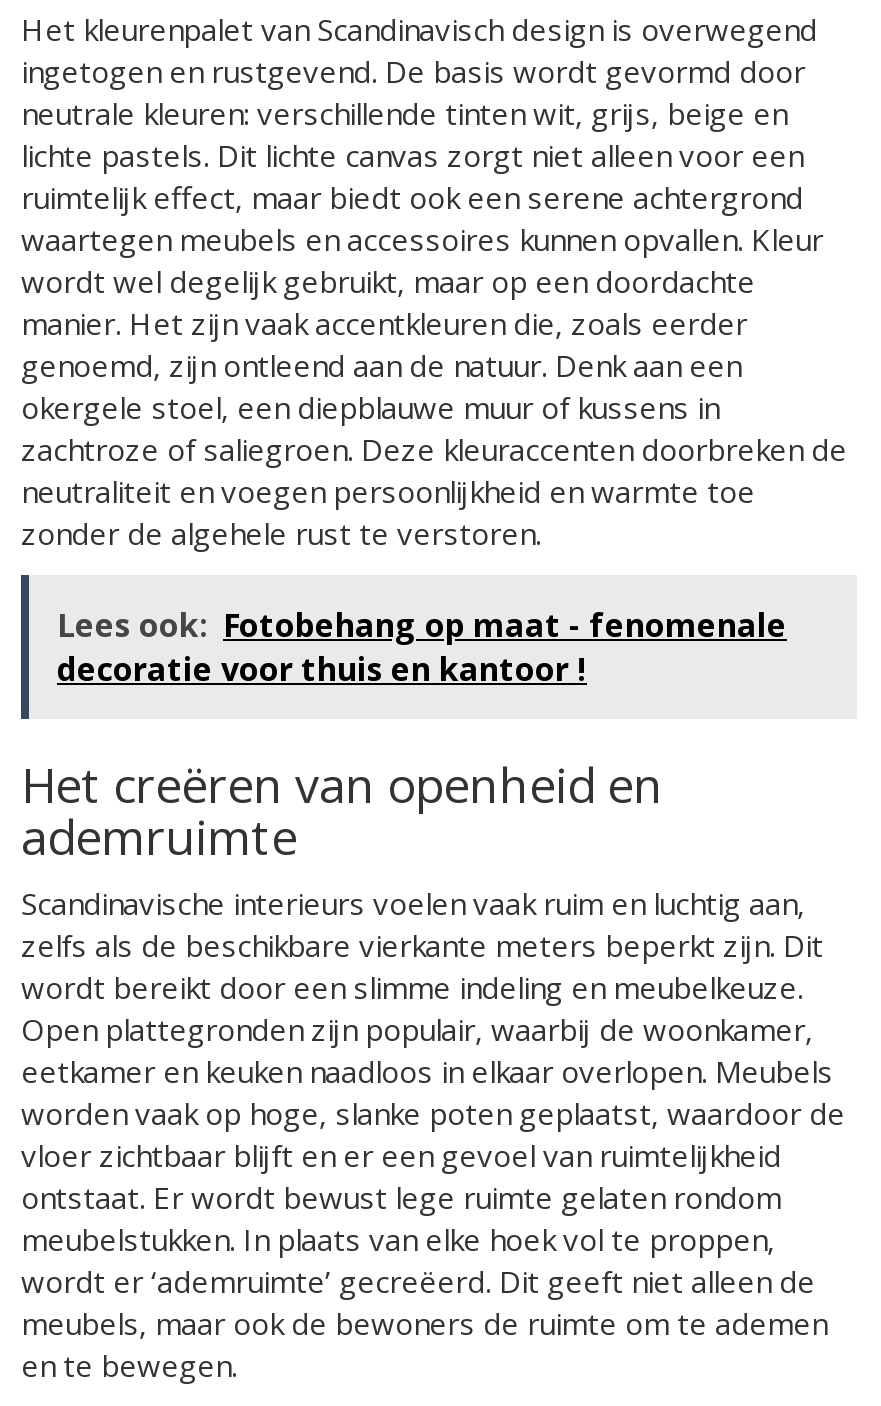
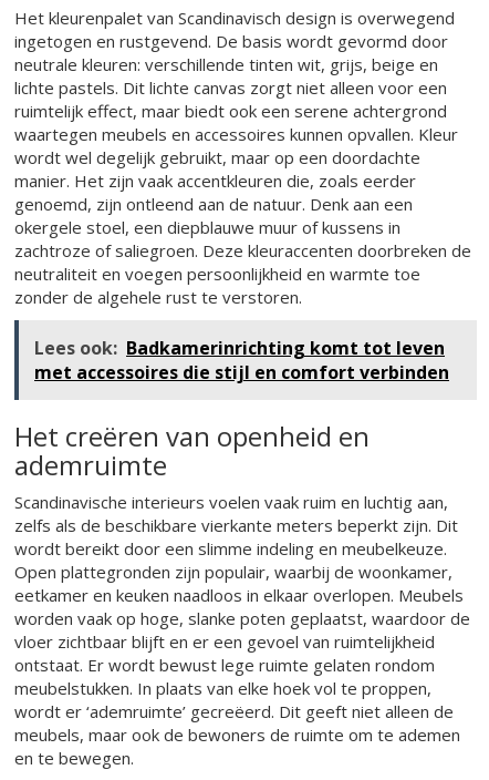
[57,602,787,690] Lees ook: Fotobehang op maat - fenomenale | decoratie voor thuis en kantoor ! -> [34,335,449,384] Lees ook: Badkamerinrichting komt tot leven | met accessoires die stijl en comfort verbinden

